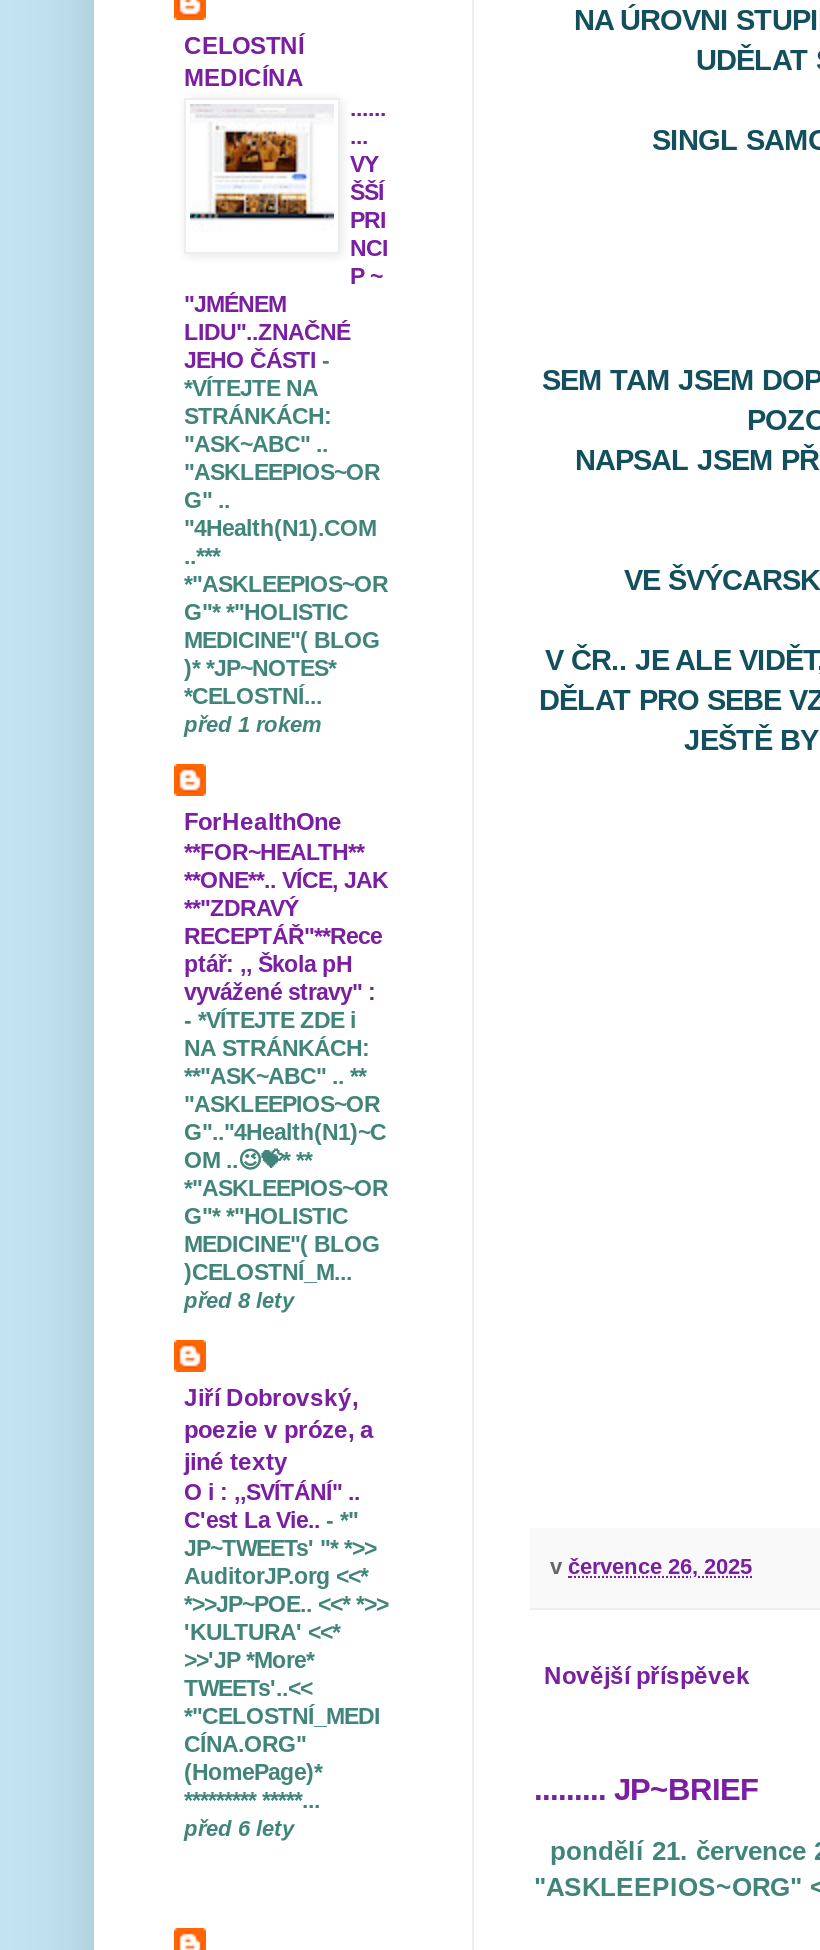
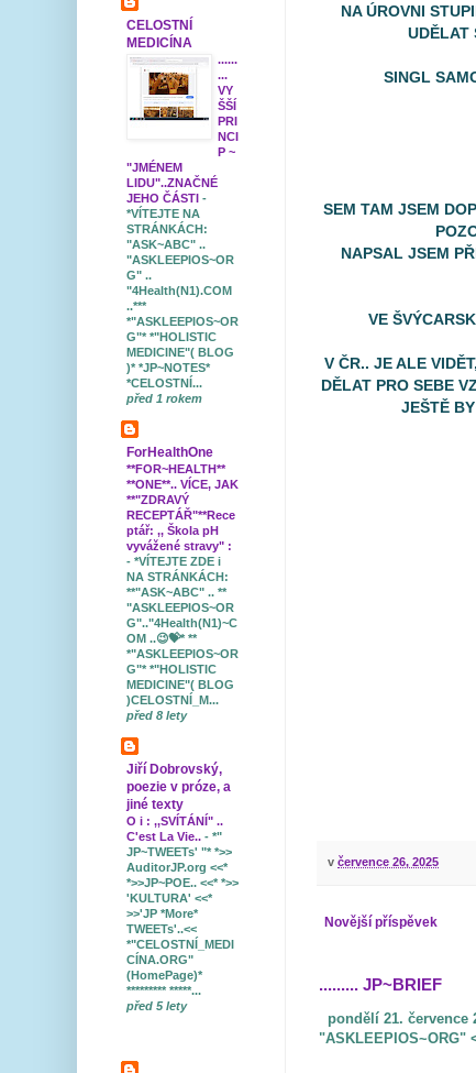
[184,1817,294,1841] před 6 lety -> [126,1000,187,1013] před 5 lety

